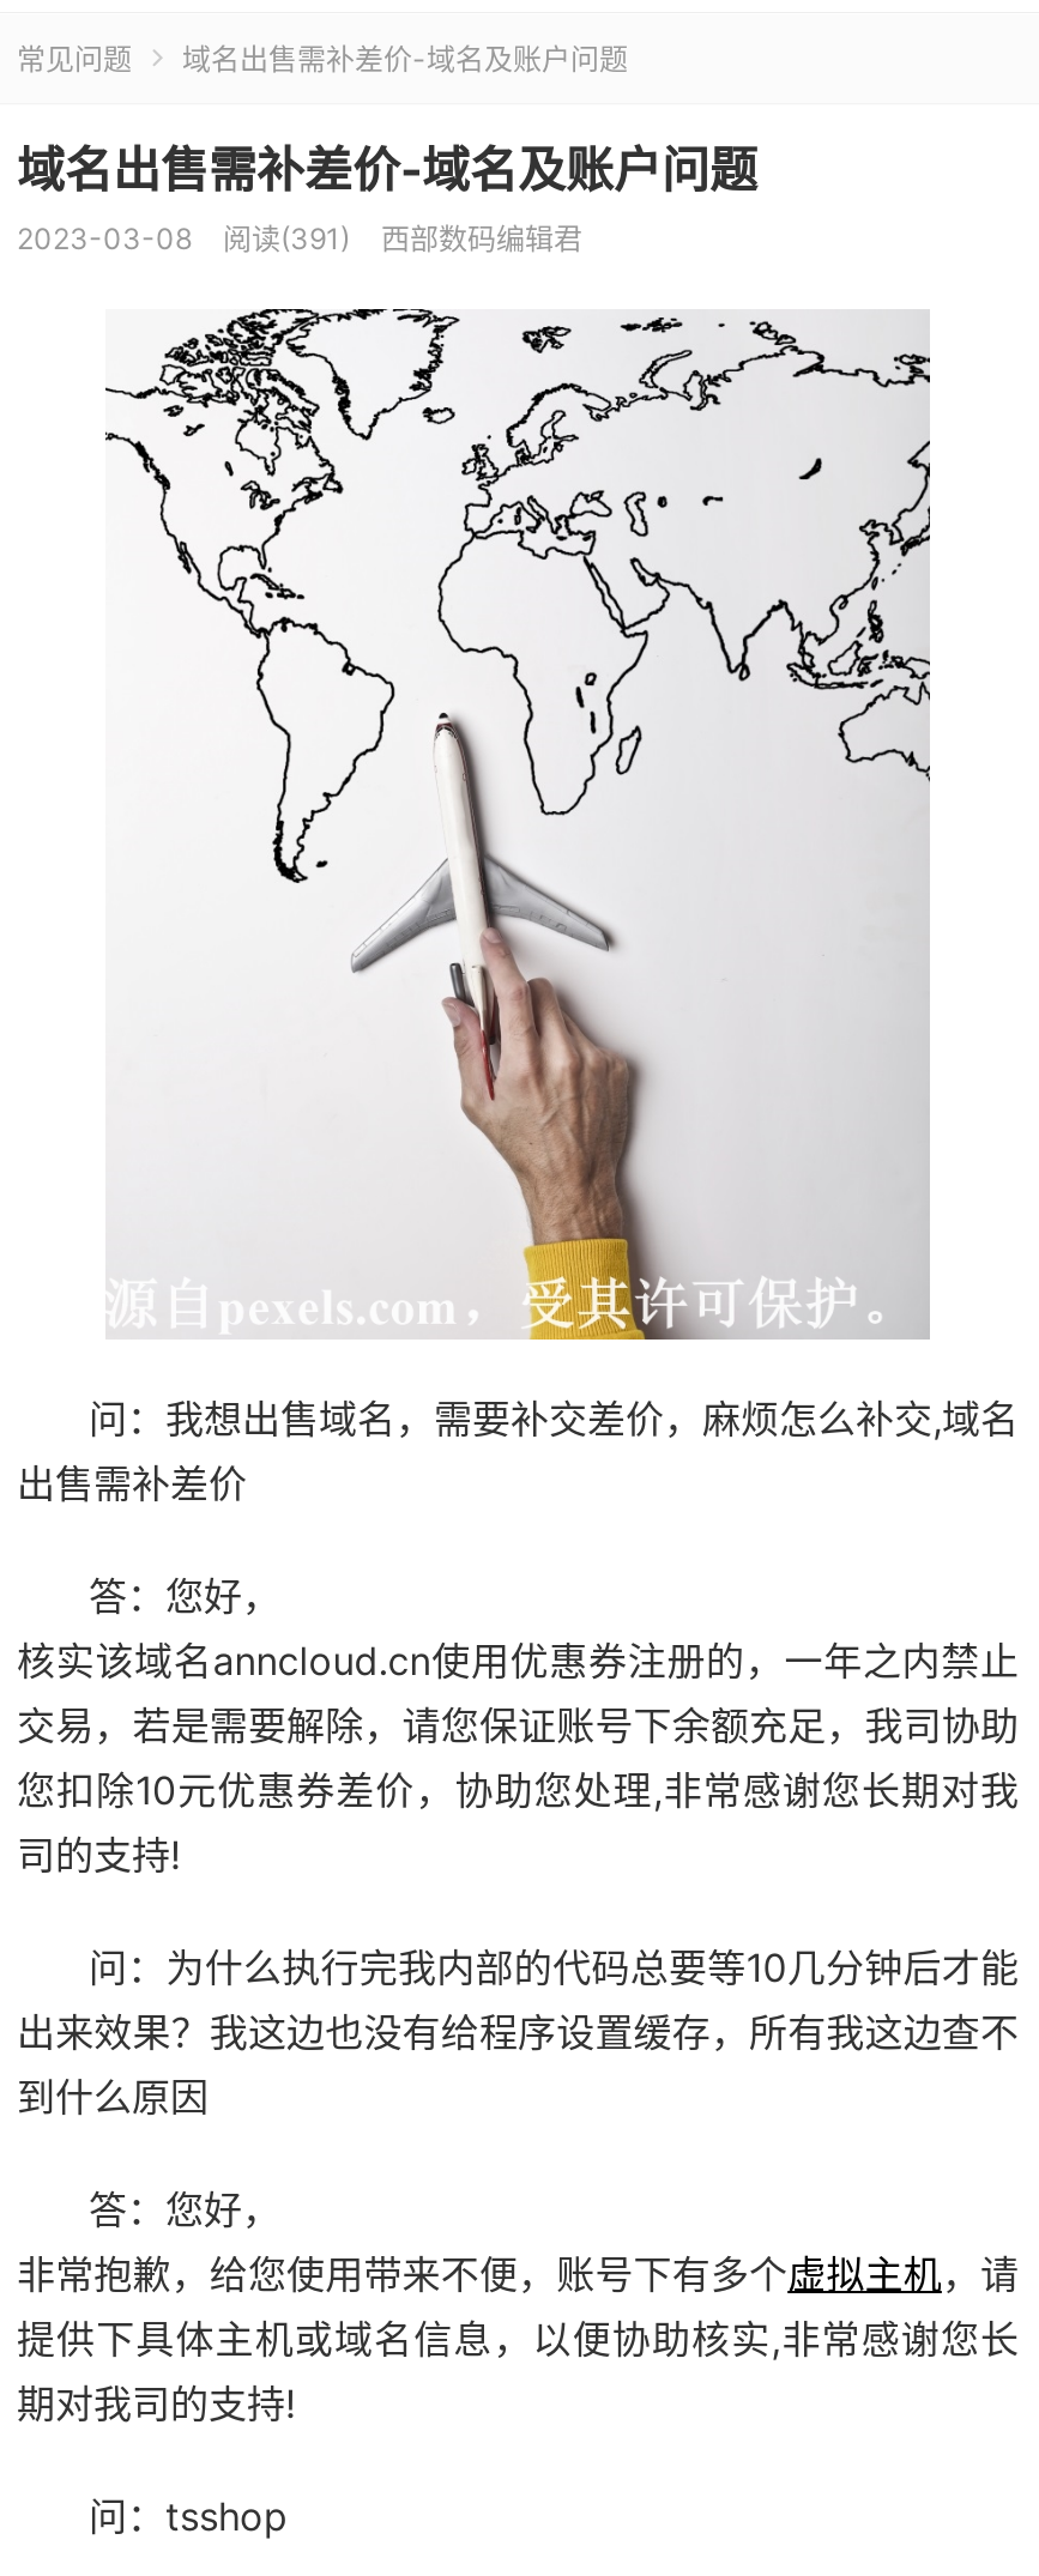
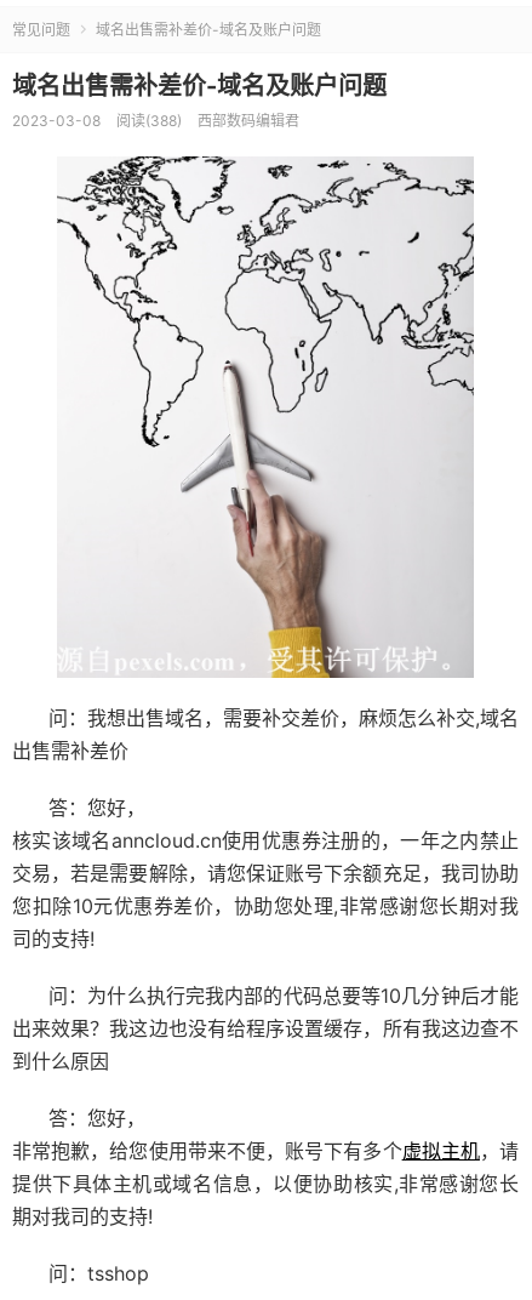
[17,220,582,256] 2023-03-08 阅读(391) 西部数码编辑君 -> [12,112,299,130] 2023-03-08 阅读(388) 西部数码编辑君

